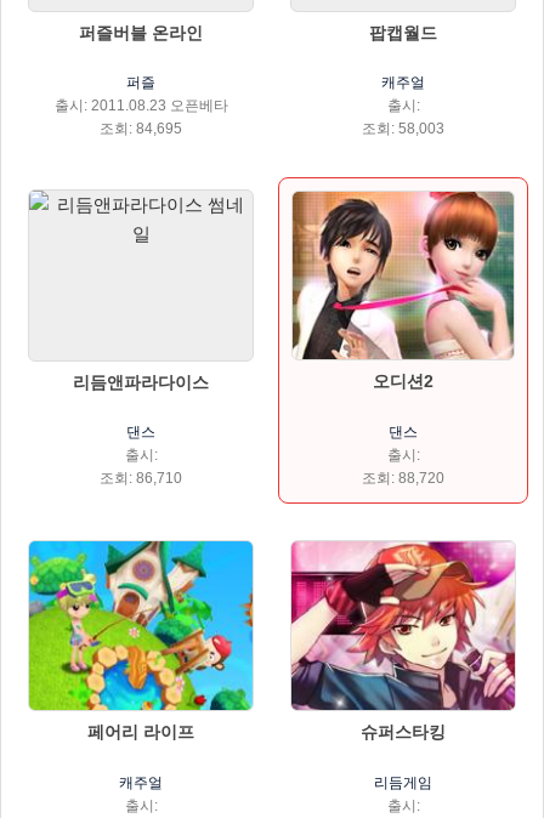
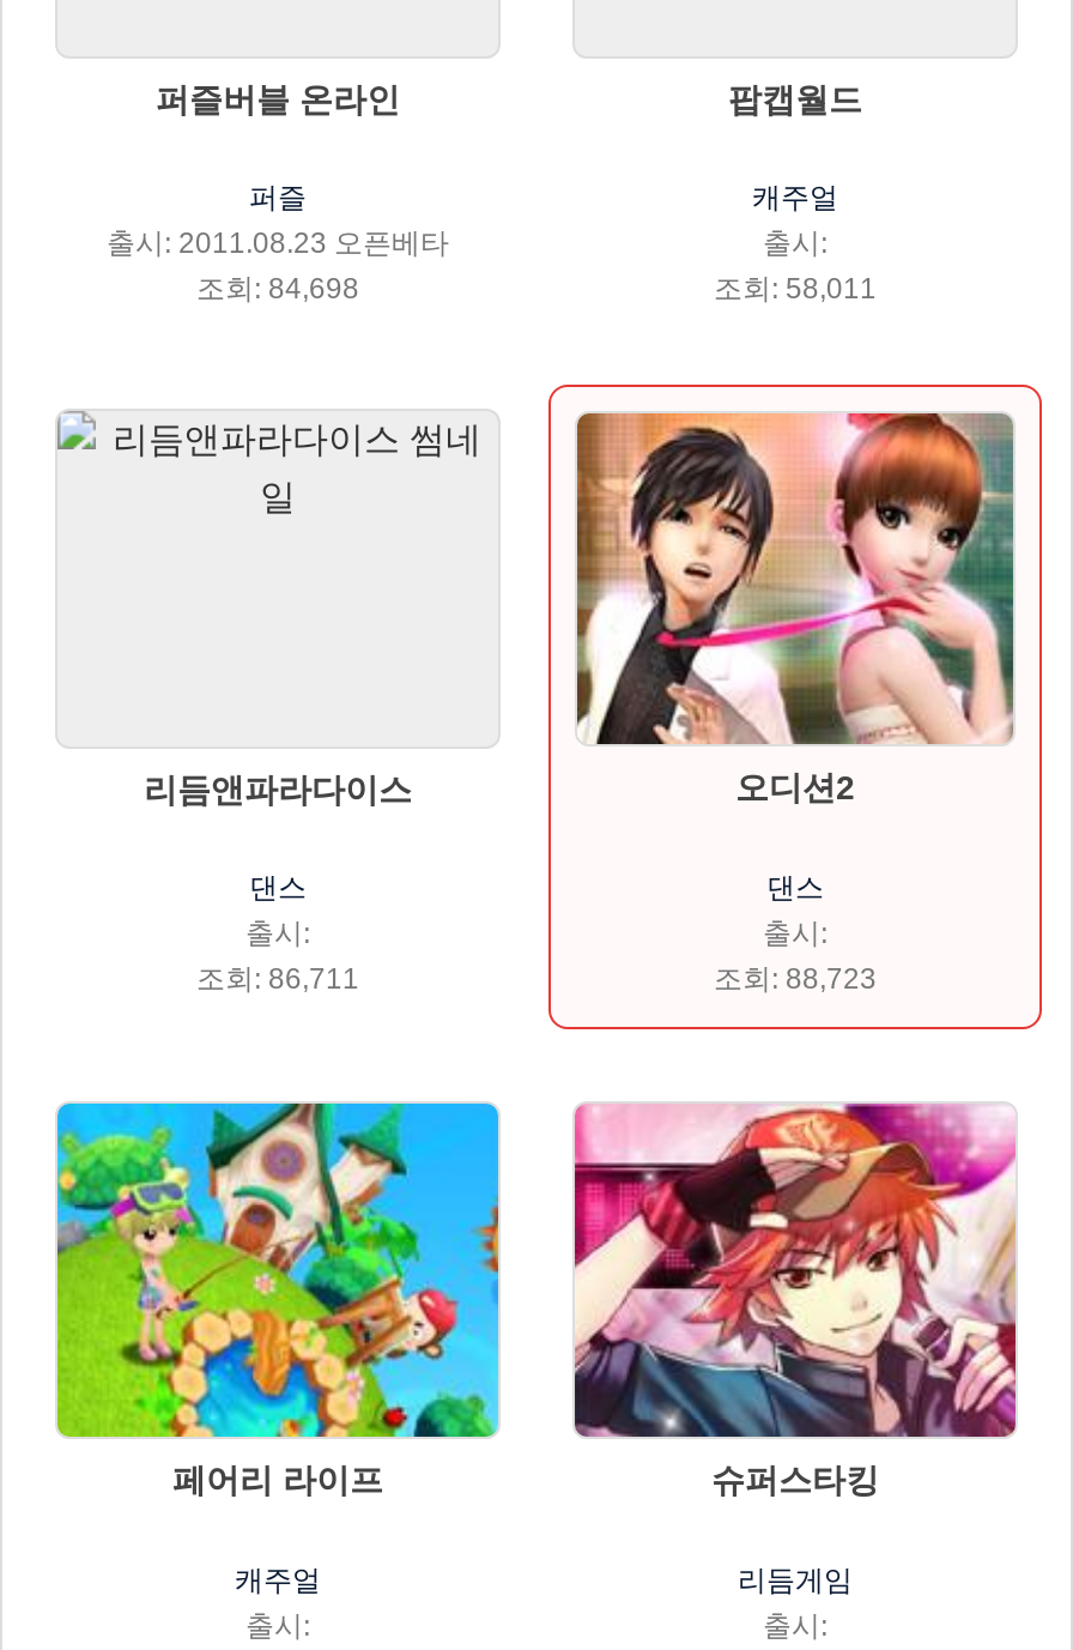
[100,121,182,138] 조회: 84,695 -> [196,273,359,306] 조회: 84,698
[362,121,444,138] 조회: 58,003 -> [714,273,877,306] 조회: 58,011
[100,470,182,487] 조회: 86,710 -> [196,963,359,996] 조회: 86,711
[362,469,444,486] 조회: 88,720 -> [714,961,877,995] 조회: 88,723

